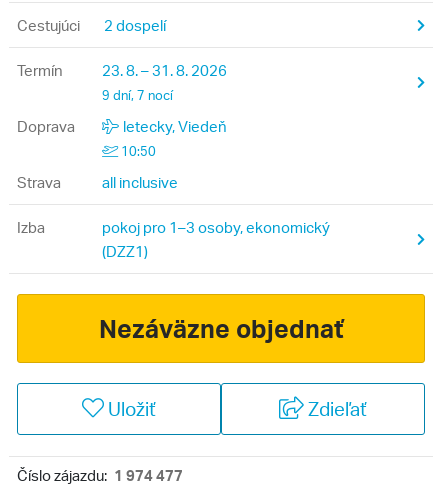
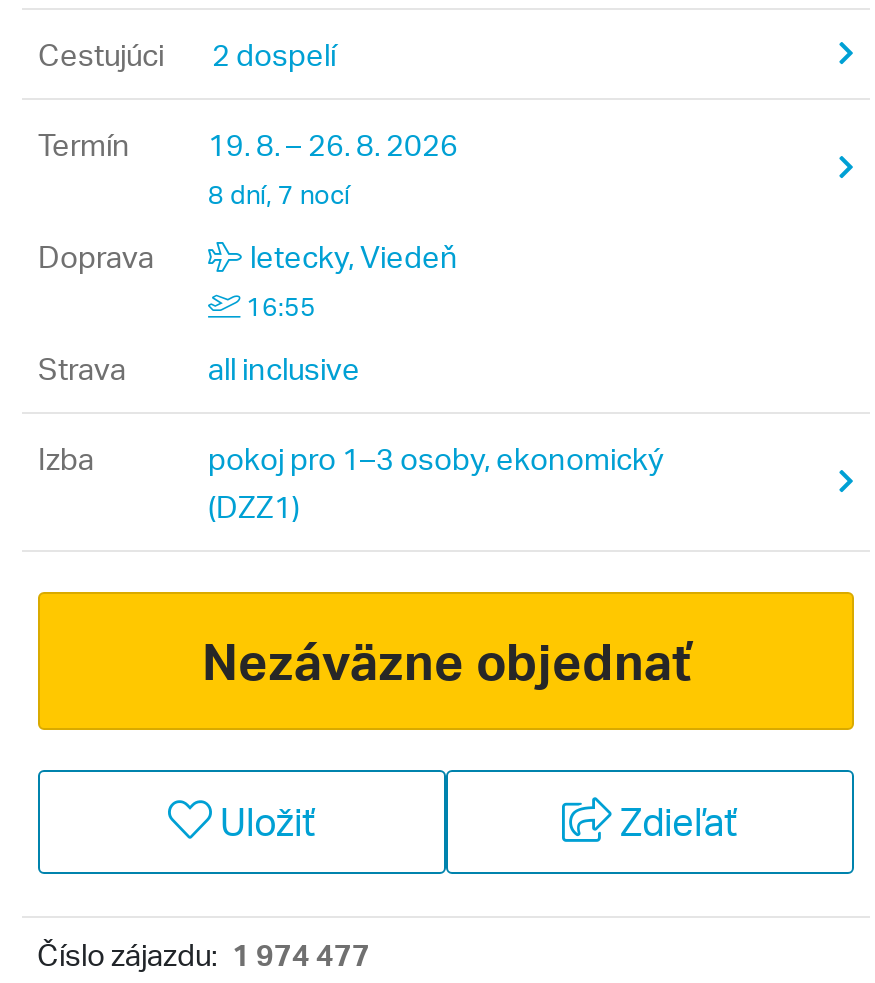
[17,60,227,80] Termín 23. 8. – 31. 8. 2026 -> [38,124,458,164] Termín 19. 8. – 26. 8. 2026
[102,87,173,103] 9 dní, 7 nocí -> [208,178,350,210] 8 dní, 7 nocí
[121,143,156,159] 10:50 -> [246,290,316,322] 16:55

